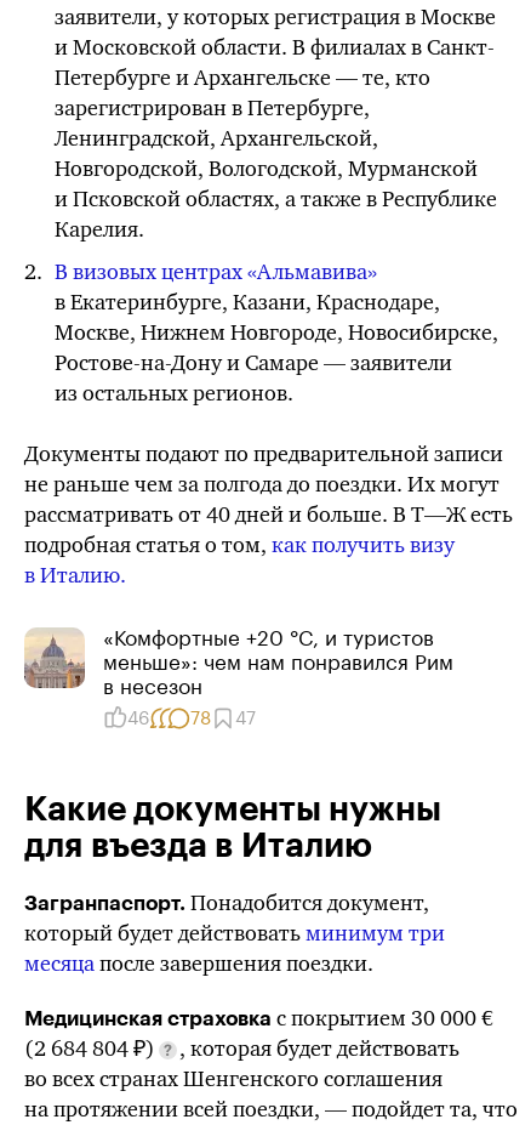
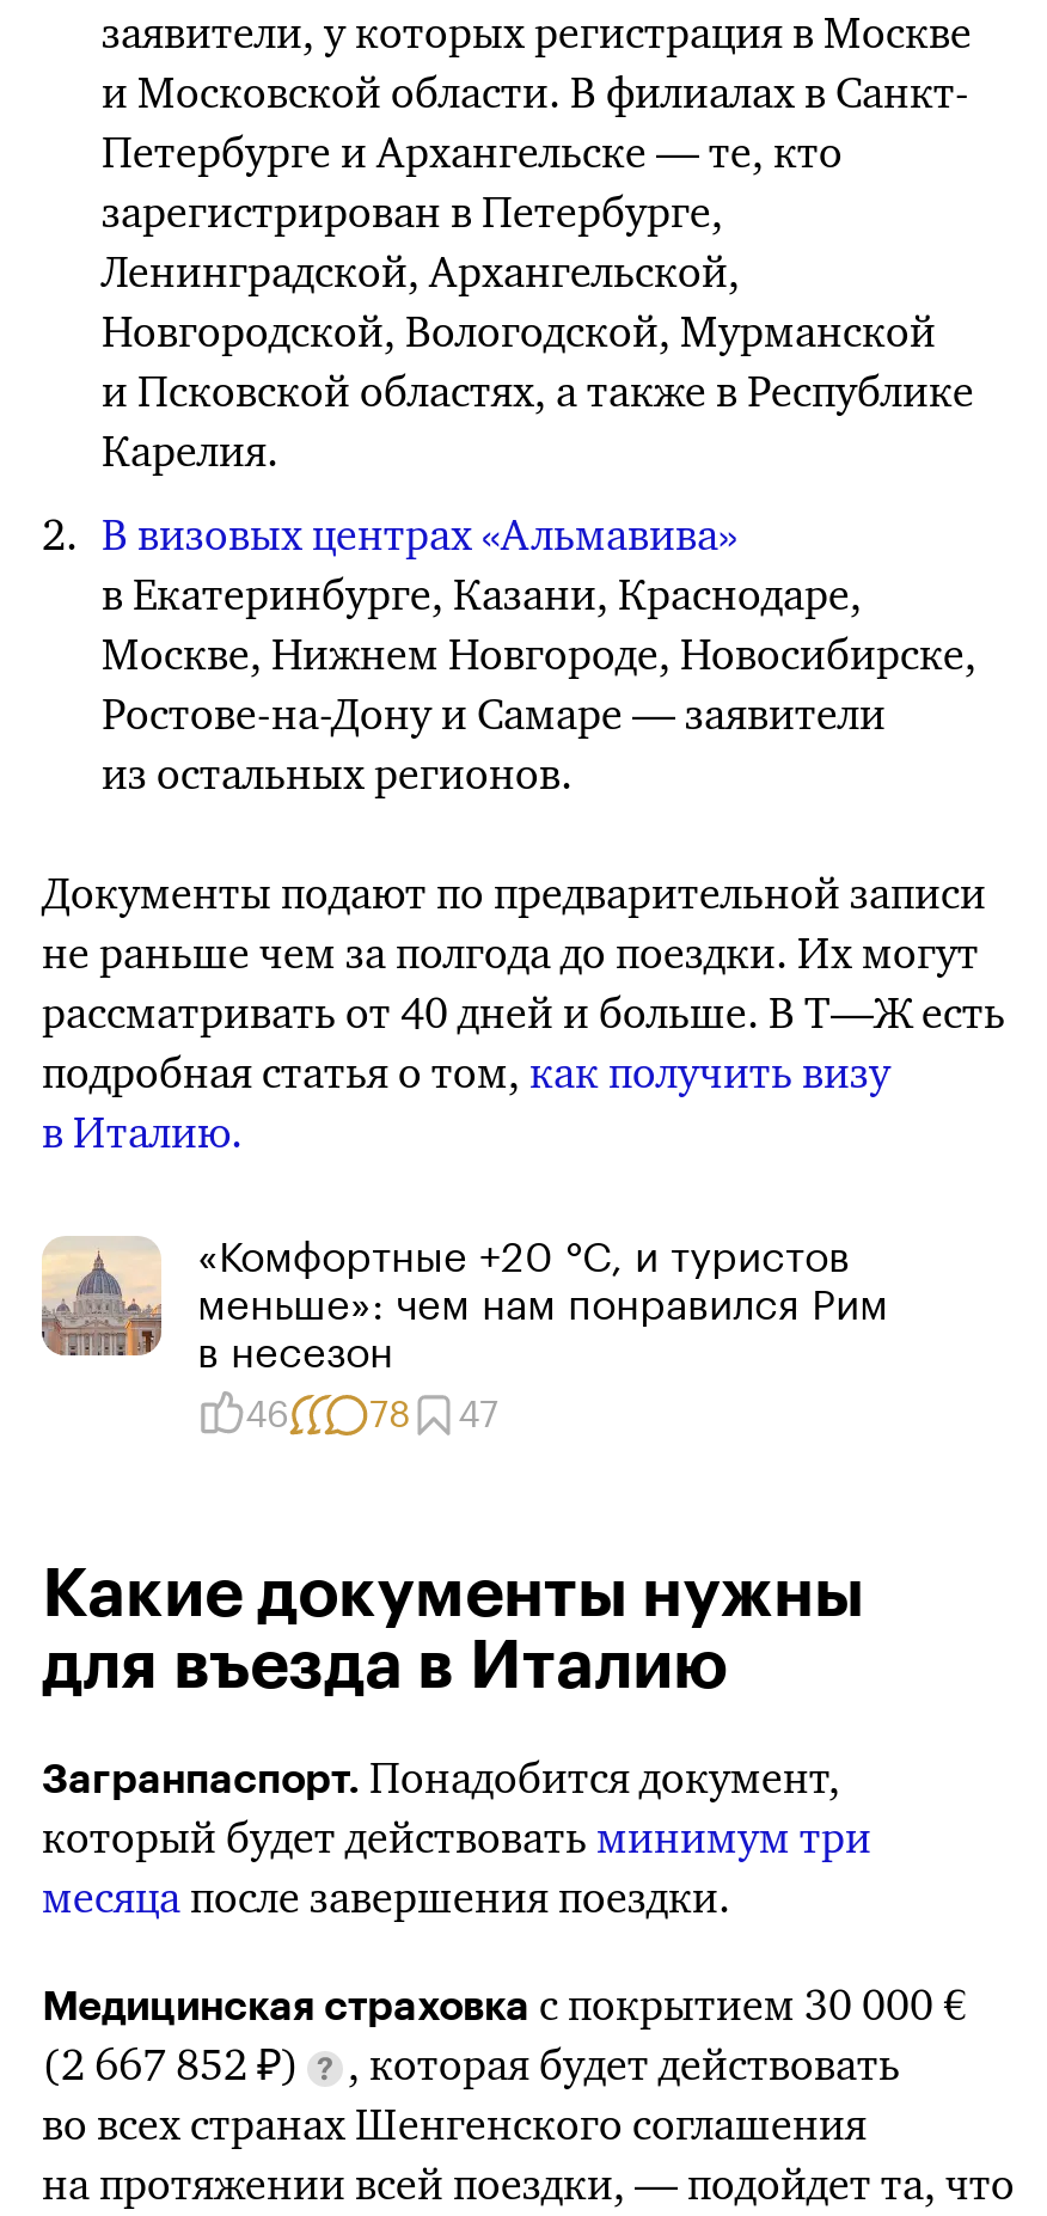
[24,1036,459,1060] (2 684 804 ₽) , которая будет действовать -> [42,2041,900,2089] (2 667 852 ₽) , которая будет действовать

